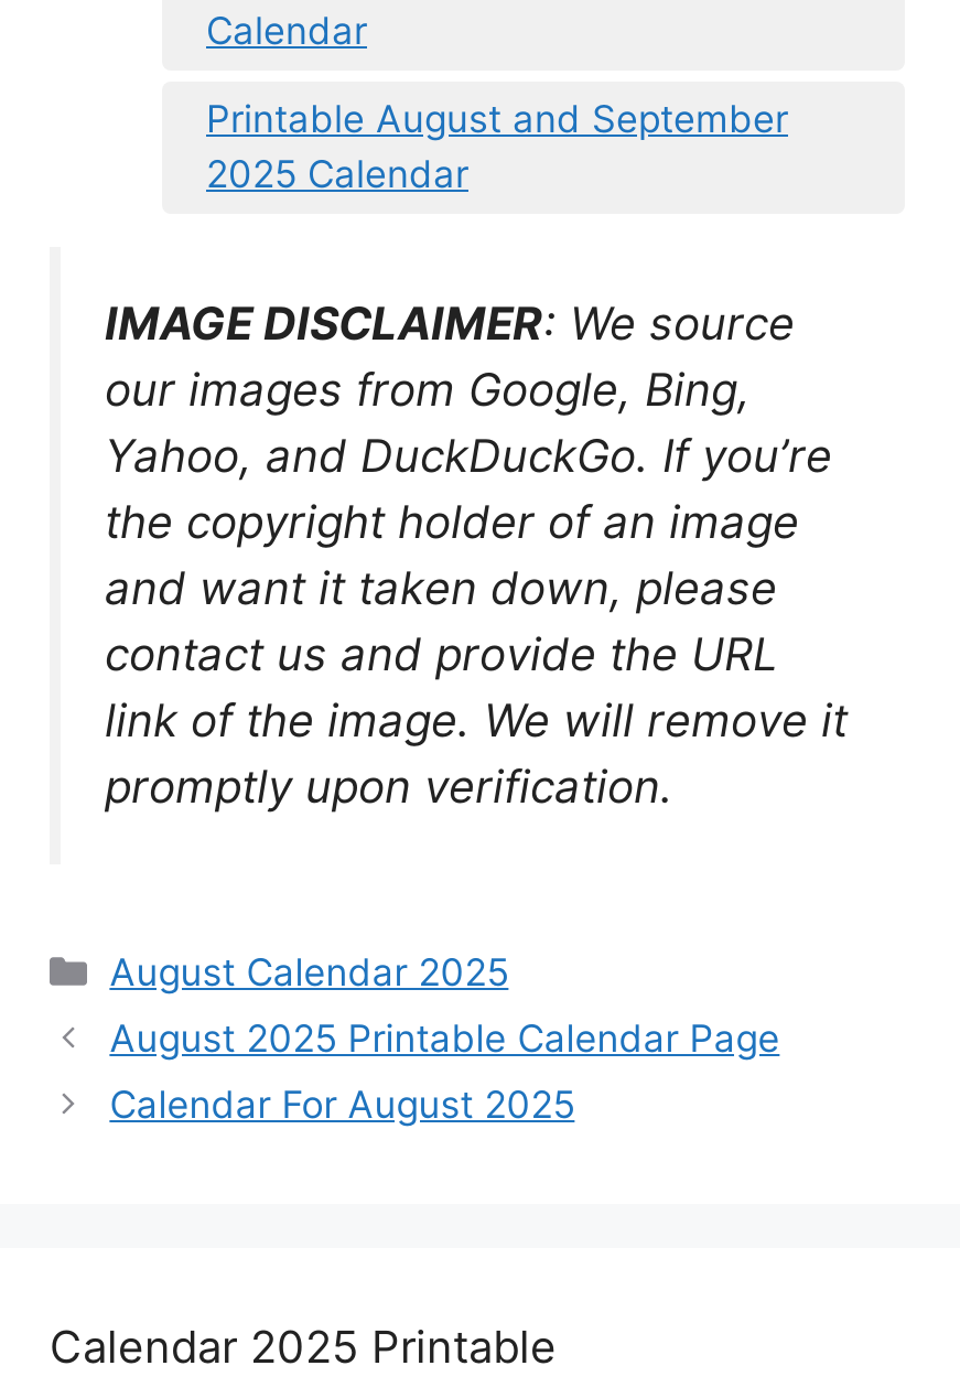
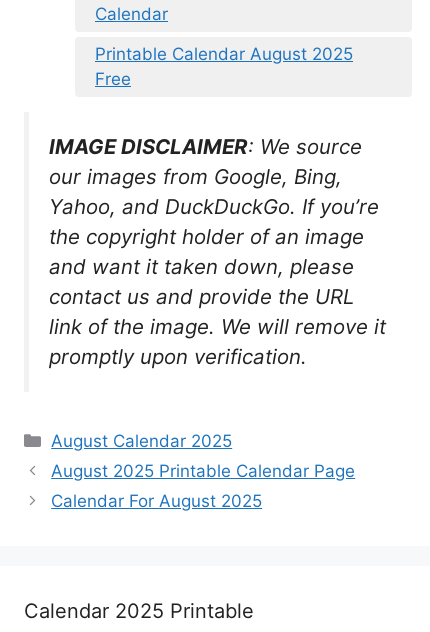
[206,96,788,195] Printable August and September | 2025 Calendar -> [95,44,353,89] Printable Calendar August 2025 | Free

